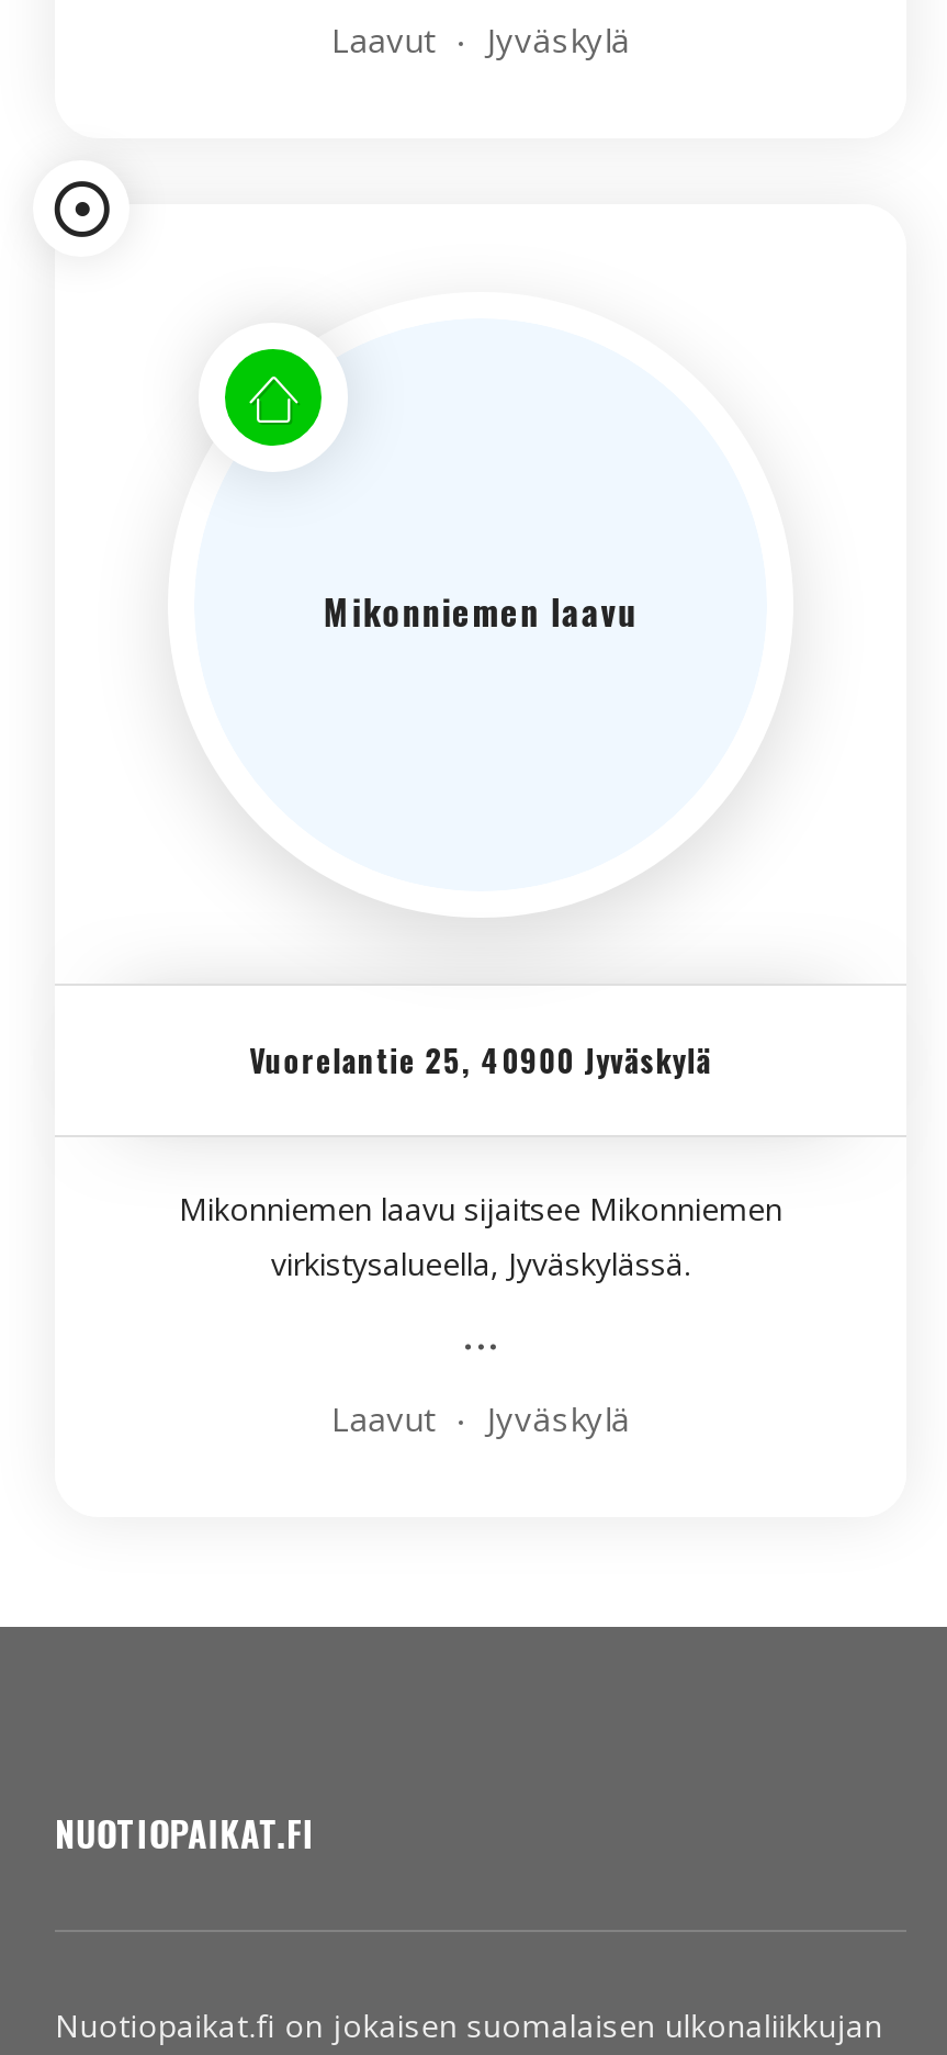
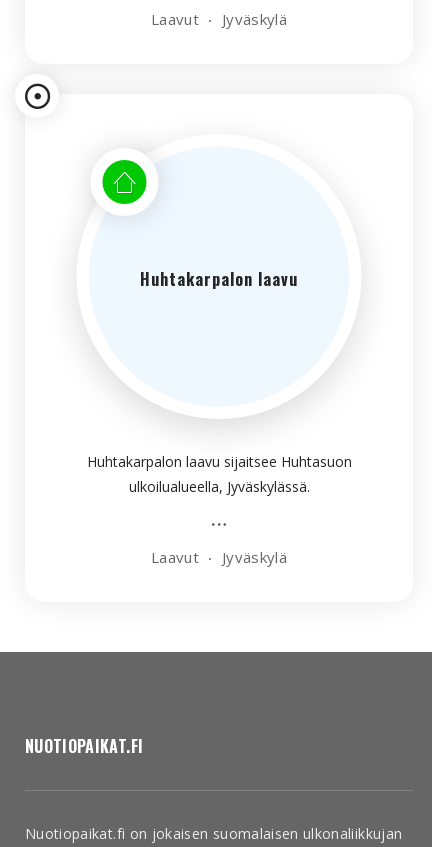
[323,584,638,636] Mikonniemen laavu -> [140,267,298,291] Huhtakarpalon laavu
[179,1036,782,1284] Vuorelantie 25, 40900 Jyväskylä | Mikonniemen laavu sijaitsee Mikonniemen | virkistysalueella, Jyväskylässä. -> [86,452,351,496] Huhtakarpalon laavu sijaitsee Huhtasuon | ulkoilualueella, Jyväskylässä.

